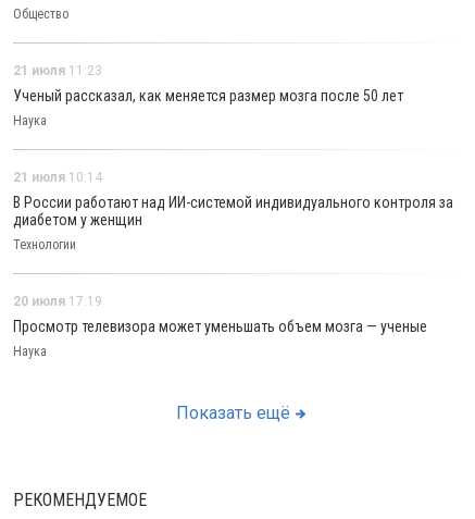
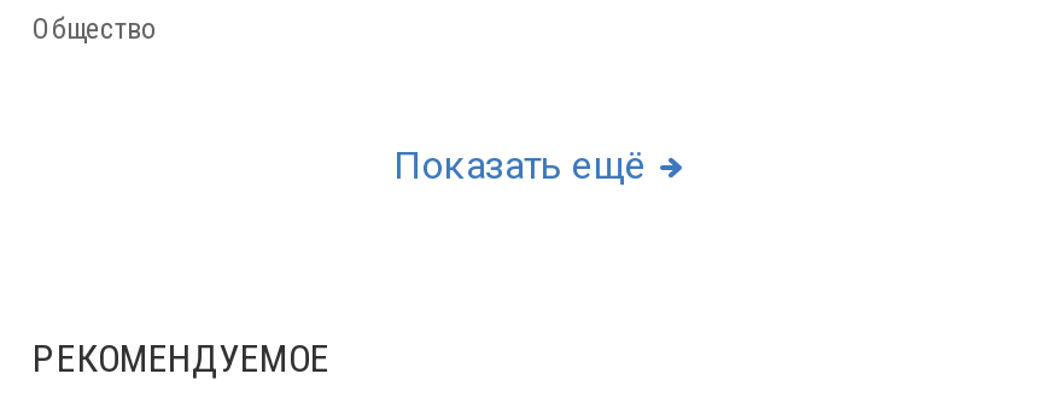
[13,63,403,128] 21 июля 11:23 | Ученый рассказал, как меняется размер мозга после 50 лет | Наука -> none
[13,170,453,252] 21 июля 10:14 | В России работают над ИИ-системой индивидуального контроля за | диабетом у женщин | Технологии -> none
[13,294,427,359] 20 июля 17:19 | Просмотр телевизора может уменьшать объем мозга — ученые | Наука -> none

